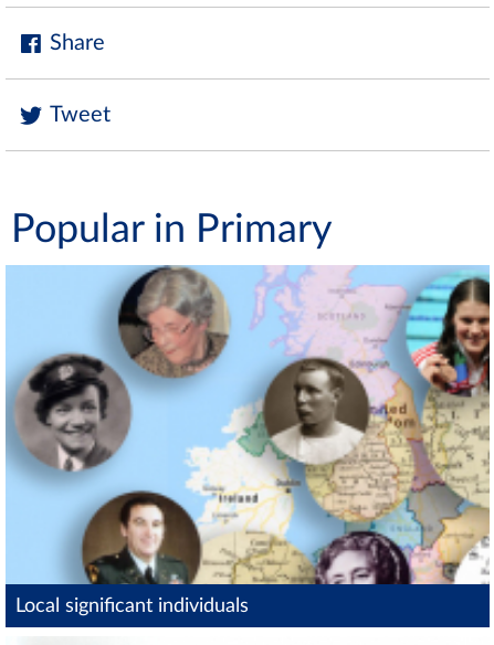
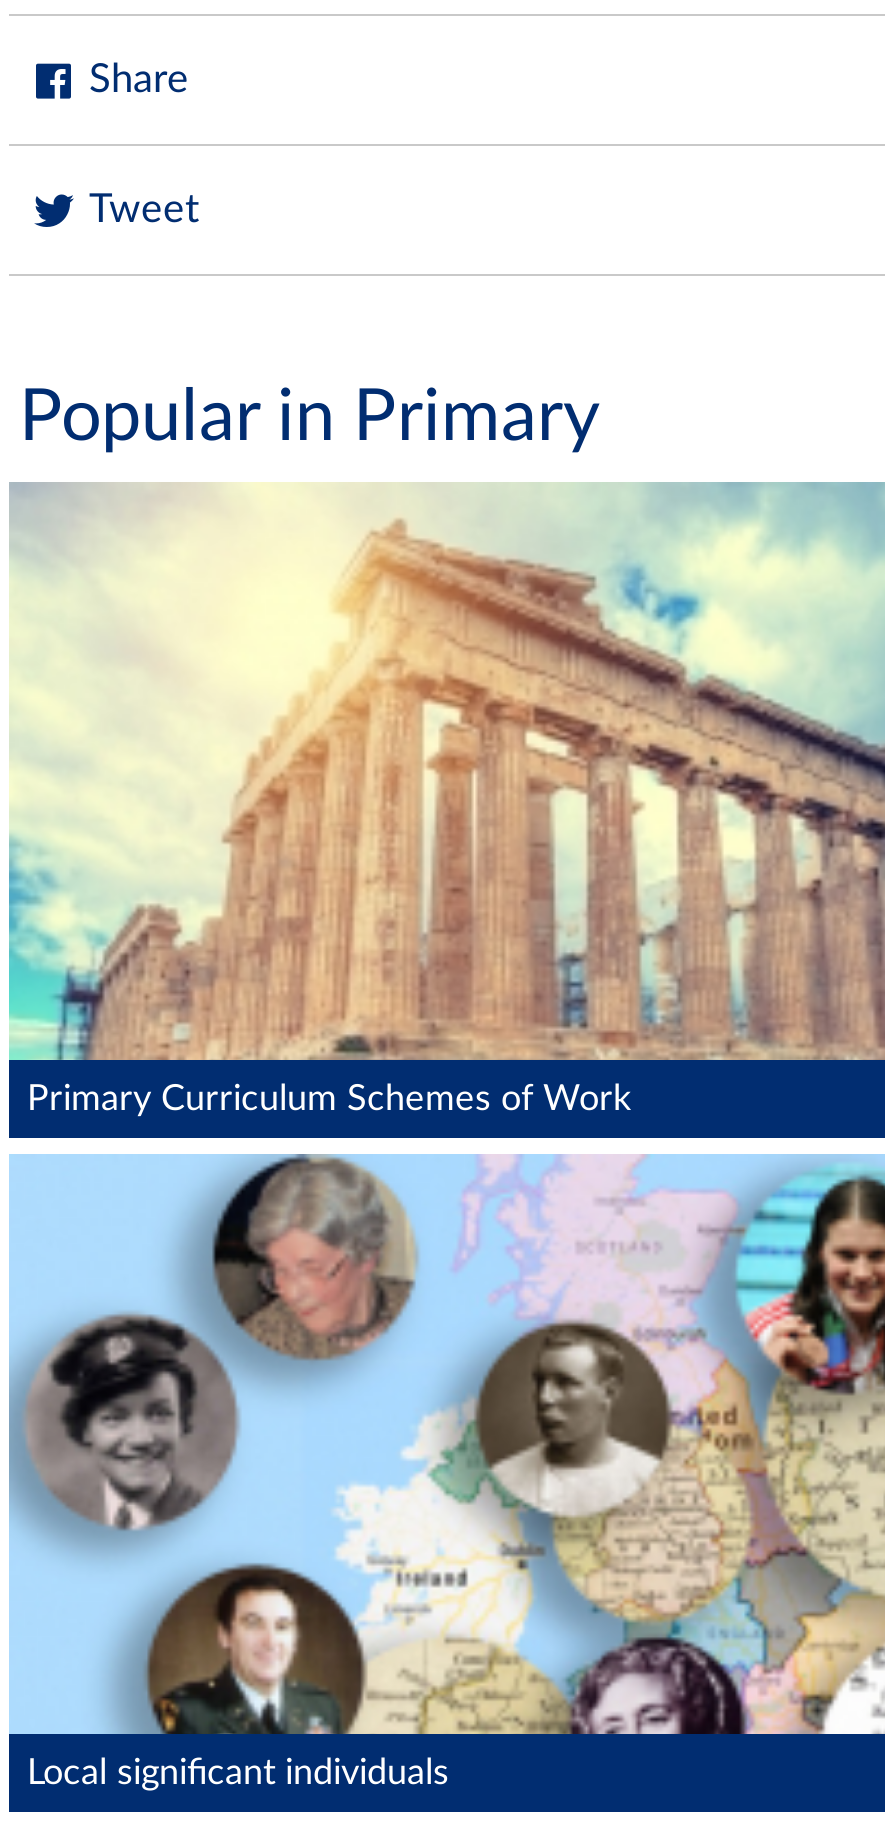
none -> [9,482,887,1116] [image] | Primary Curriculum Schemes of Work

